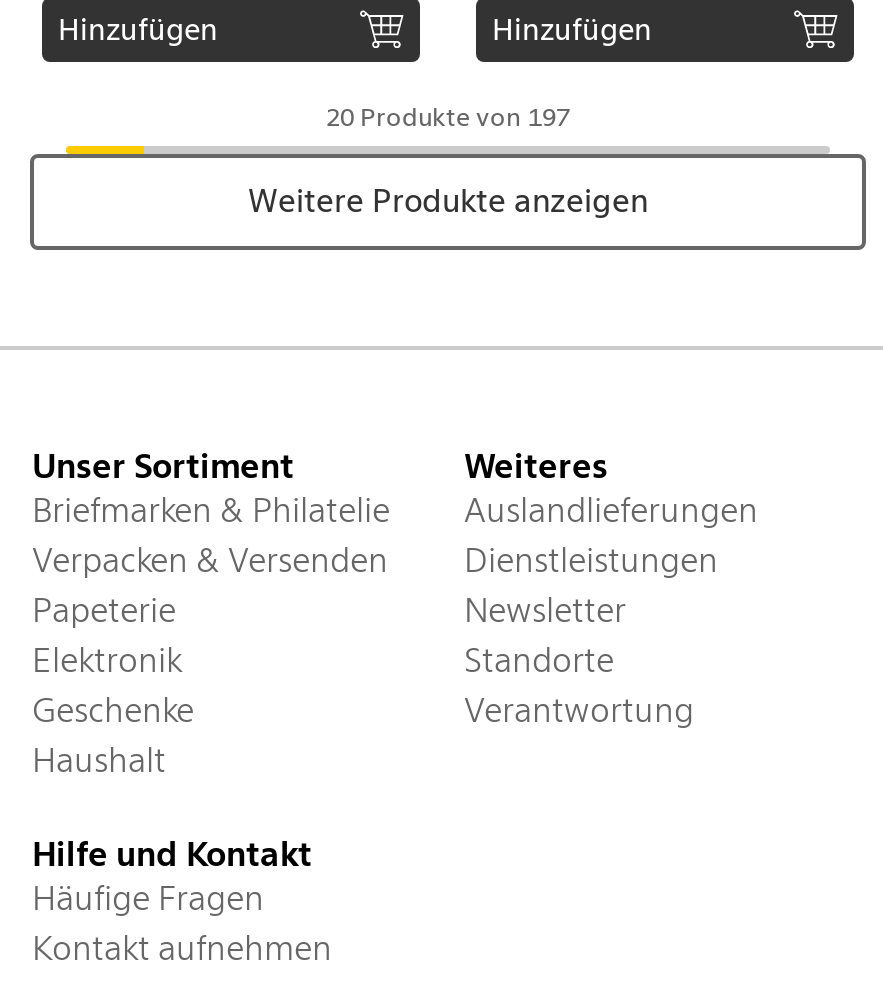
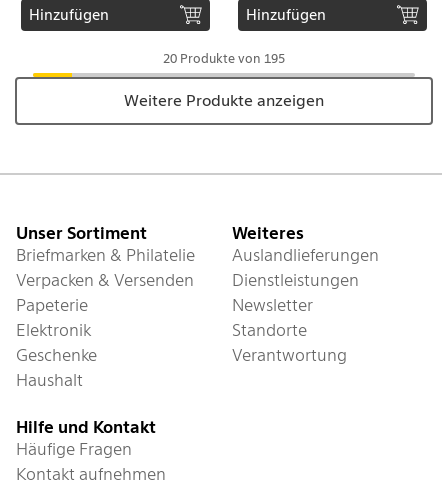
[326,101,570,131] 20 Produkte von 197 -> [163,51,285,66] 20 Produkte von 195

